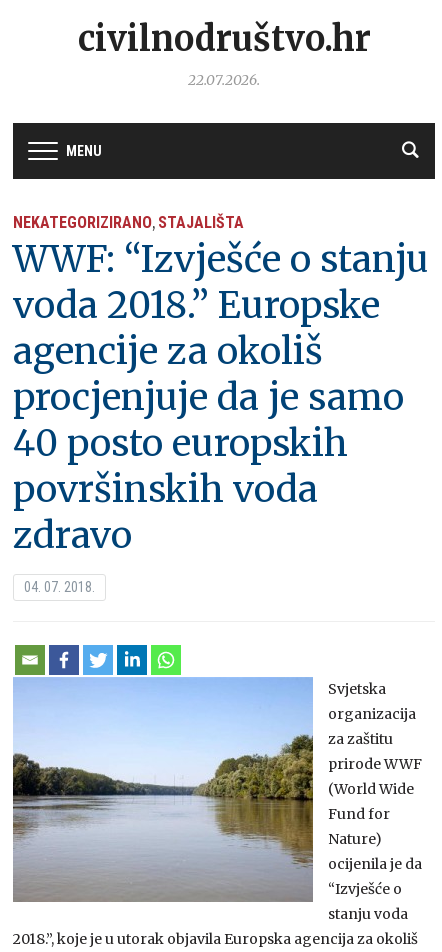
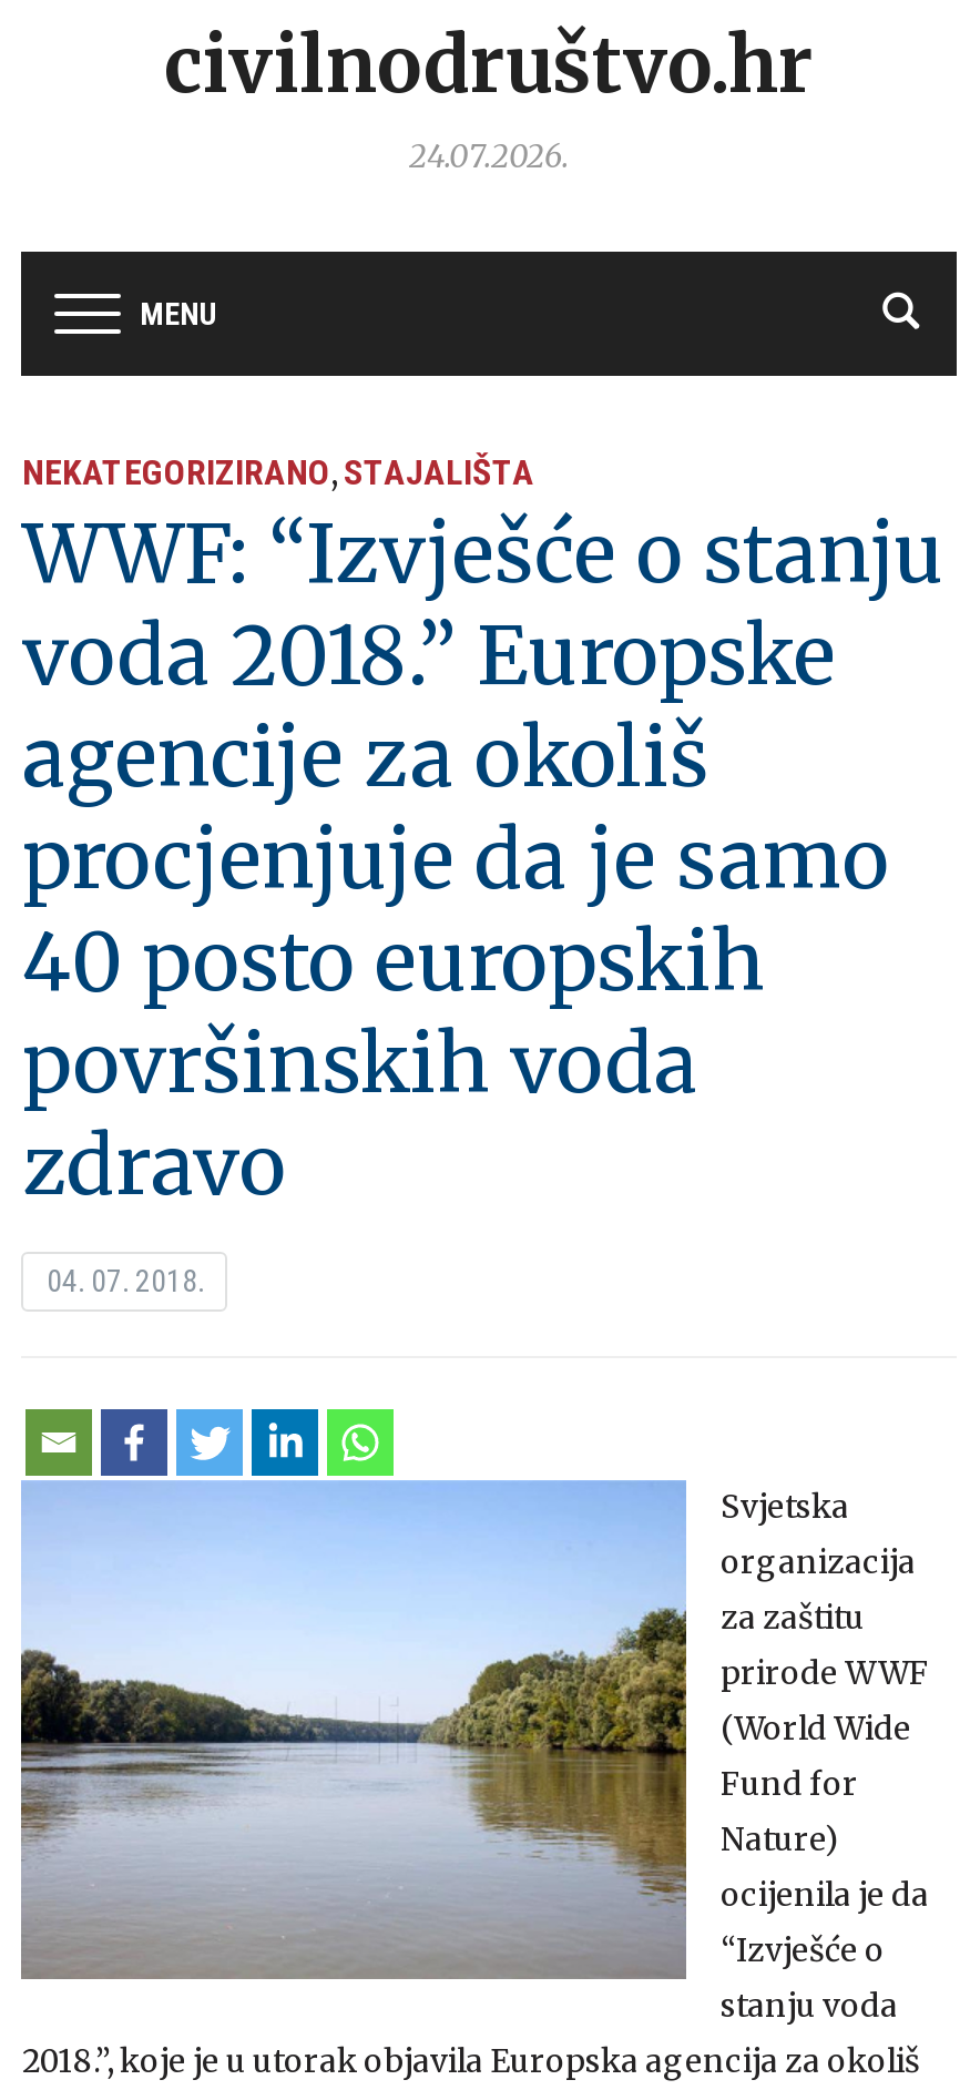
[188,71,260,89] 22.07.2026. -> [409,136,569,176] 24.07.2026.

